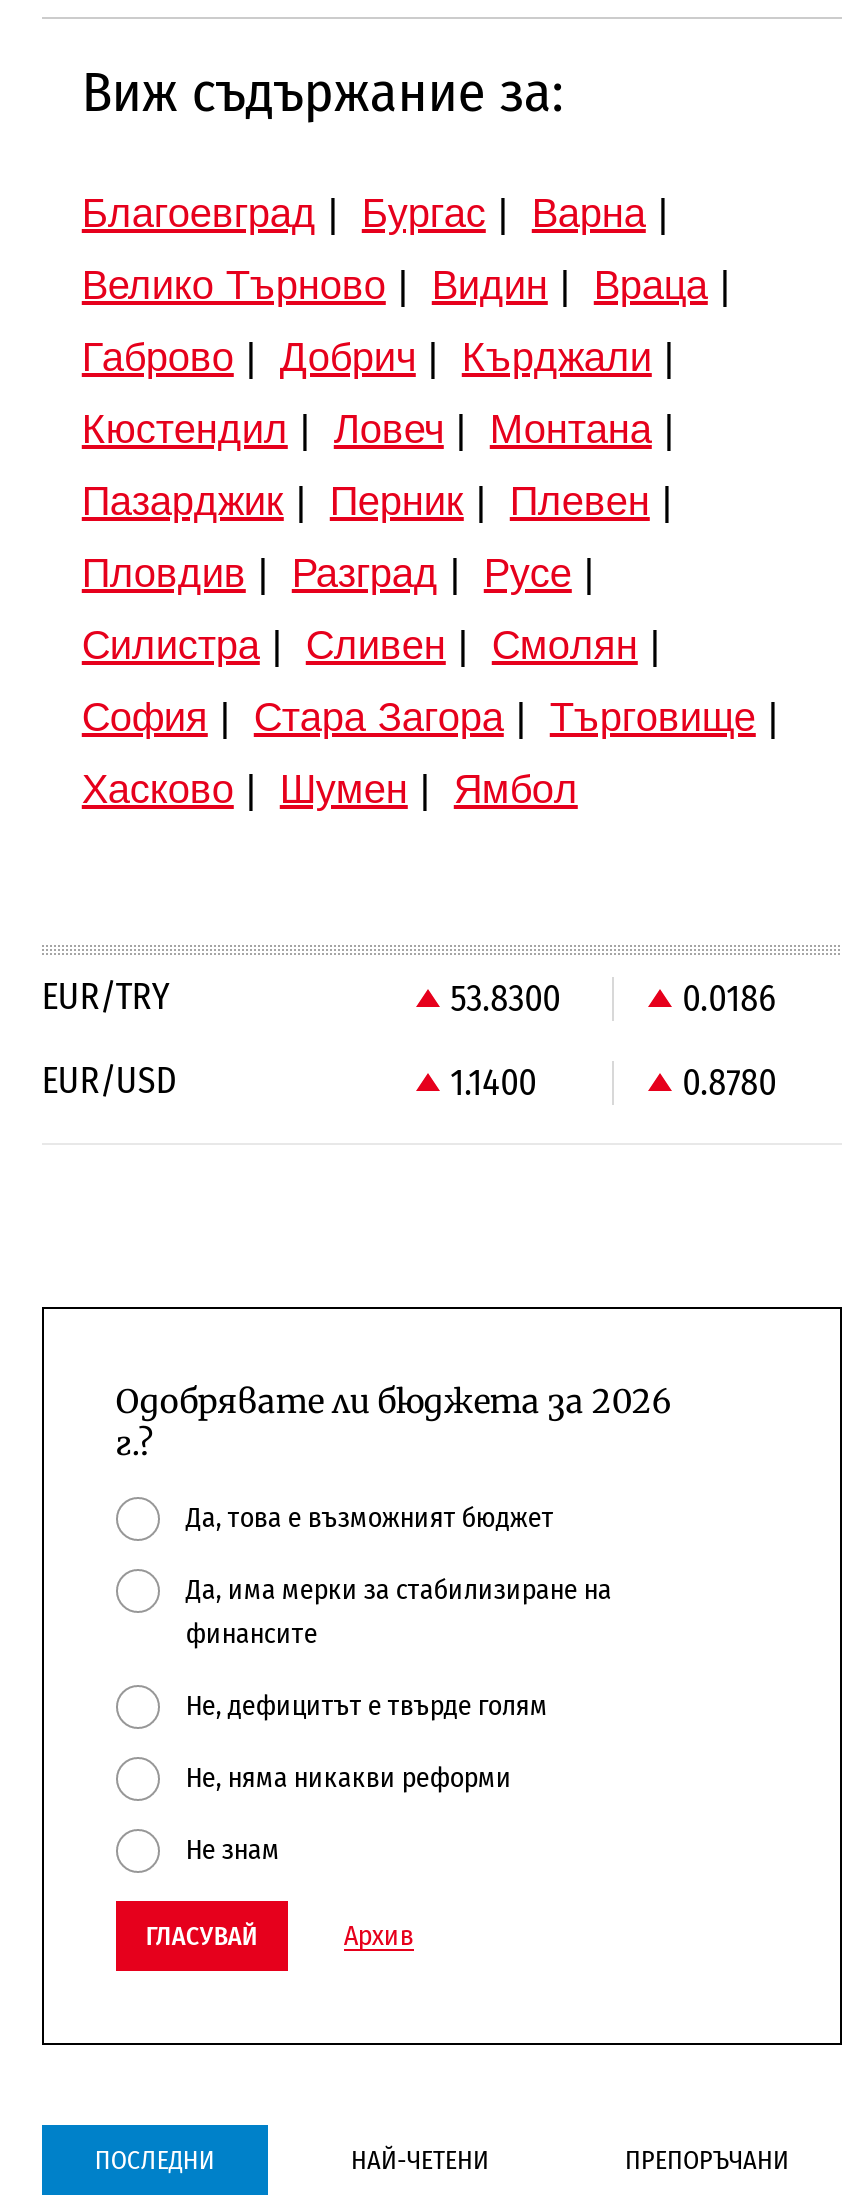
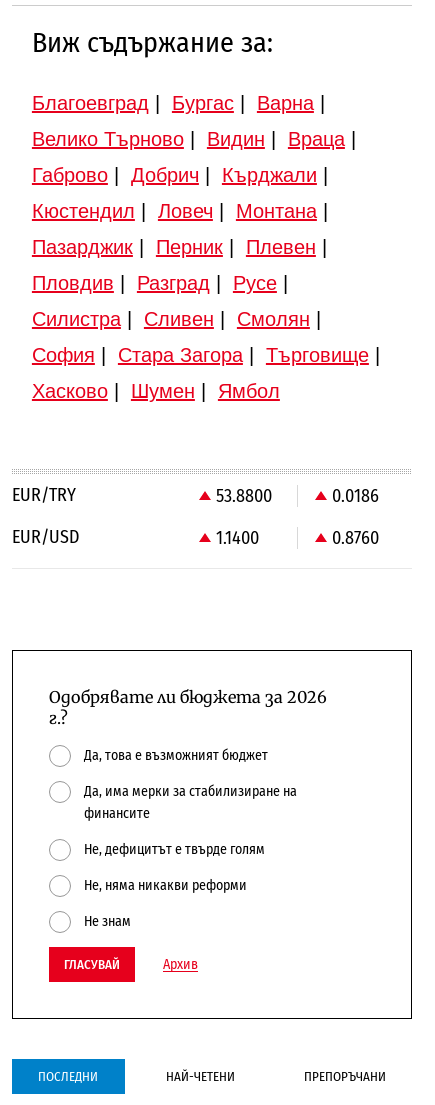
[450,977,560,1021] 53.8300 -> [216,485,272,507] 53.8800
[682,1061,776,1105] 0.8780 -> [332,527,379,549] 0.8760

